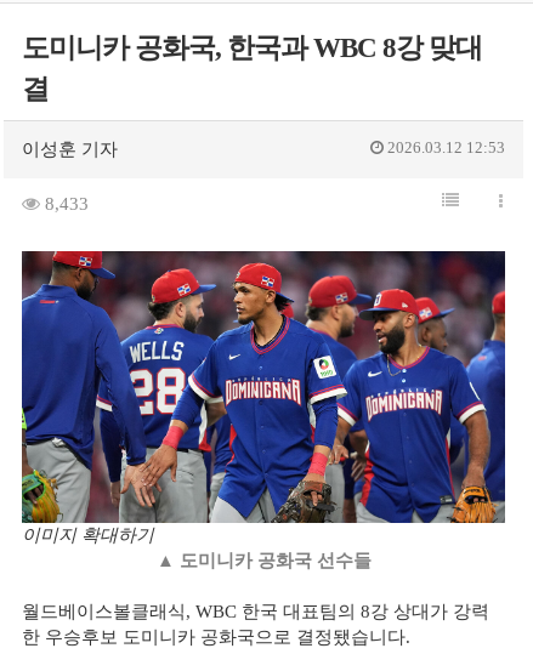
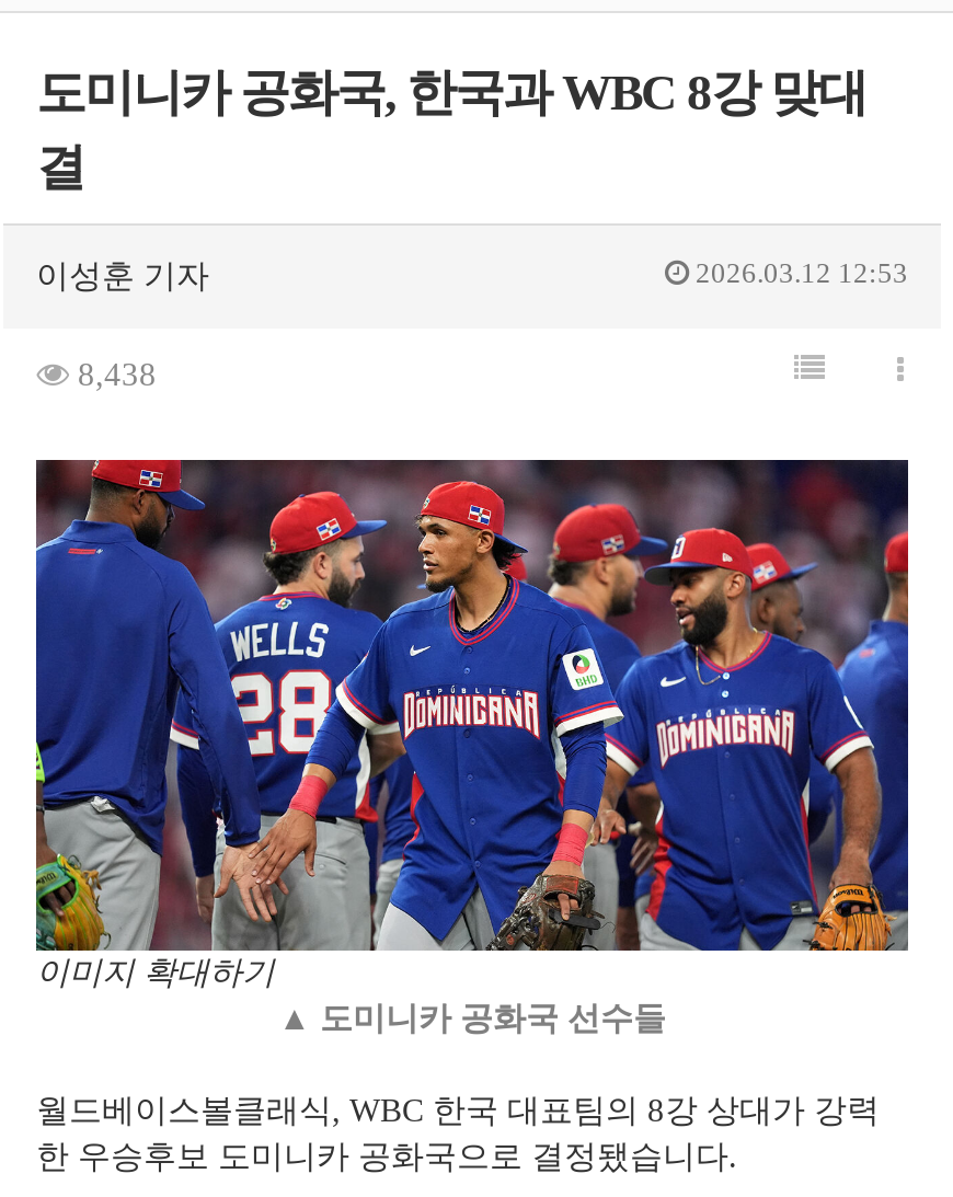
[40,194,89,214] 8,433 -> [69,357,157,392] 8,438

